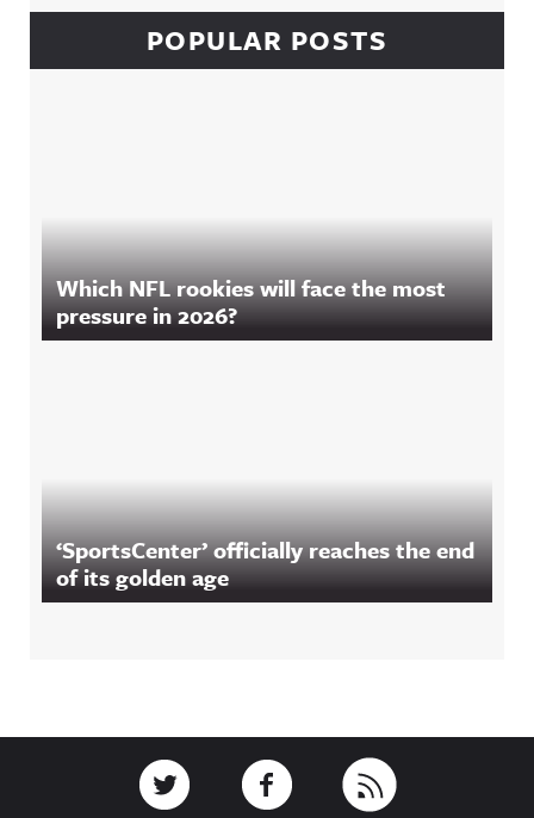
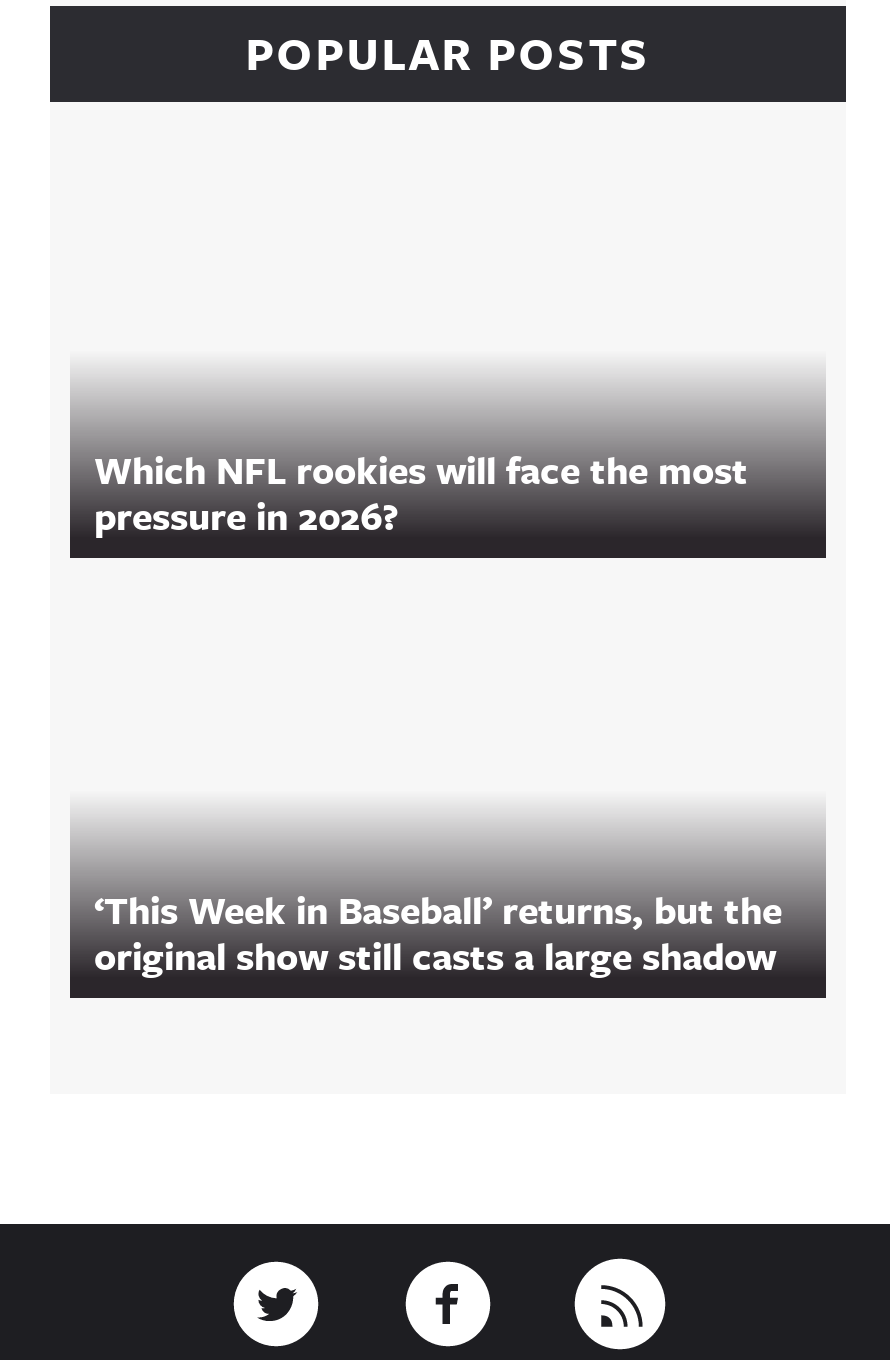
[56,533,474,593] ‘SportsCenter’ officially reaches the end | of its golden age -> [94,882,782,982] ‘This Week in Baseball’ returns, but the | original show still casts a large shadow

